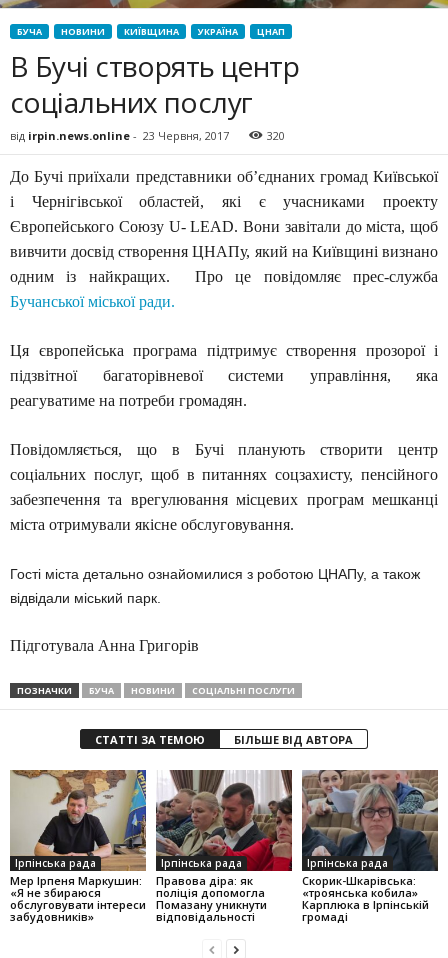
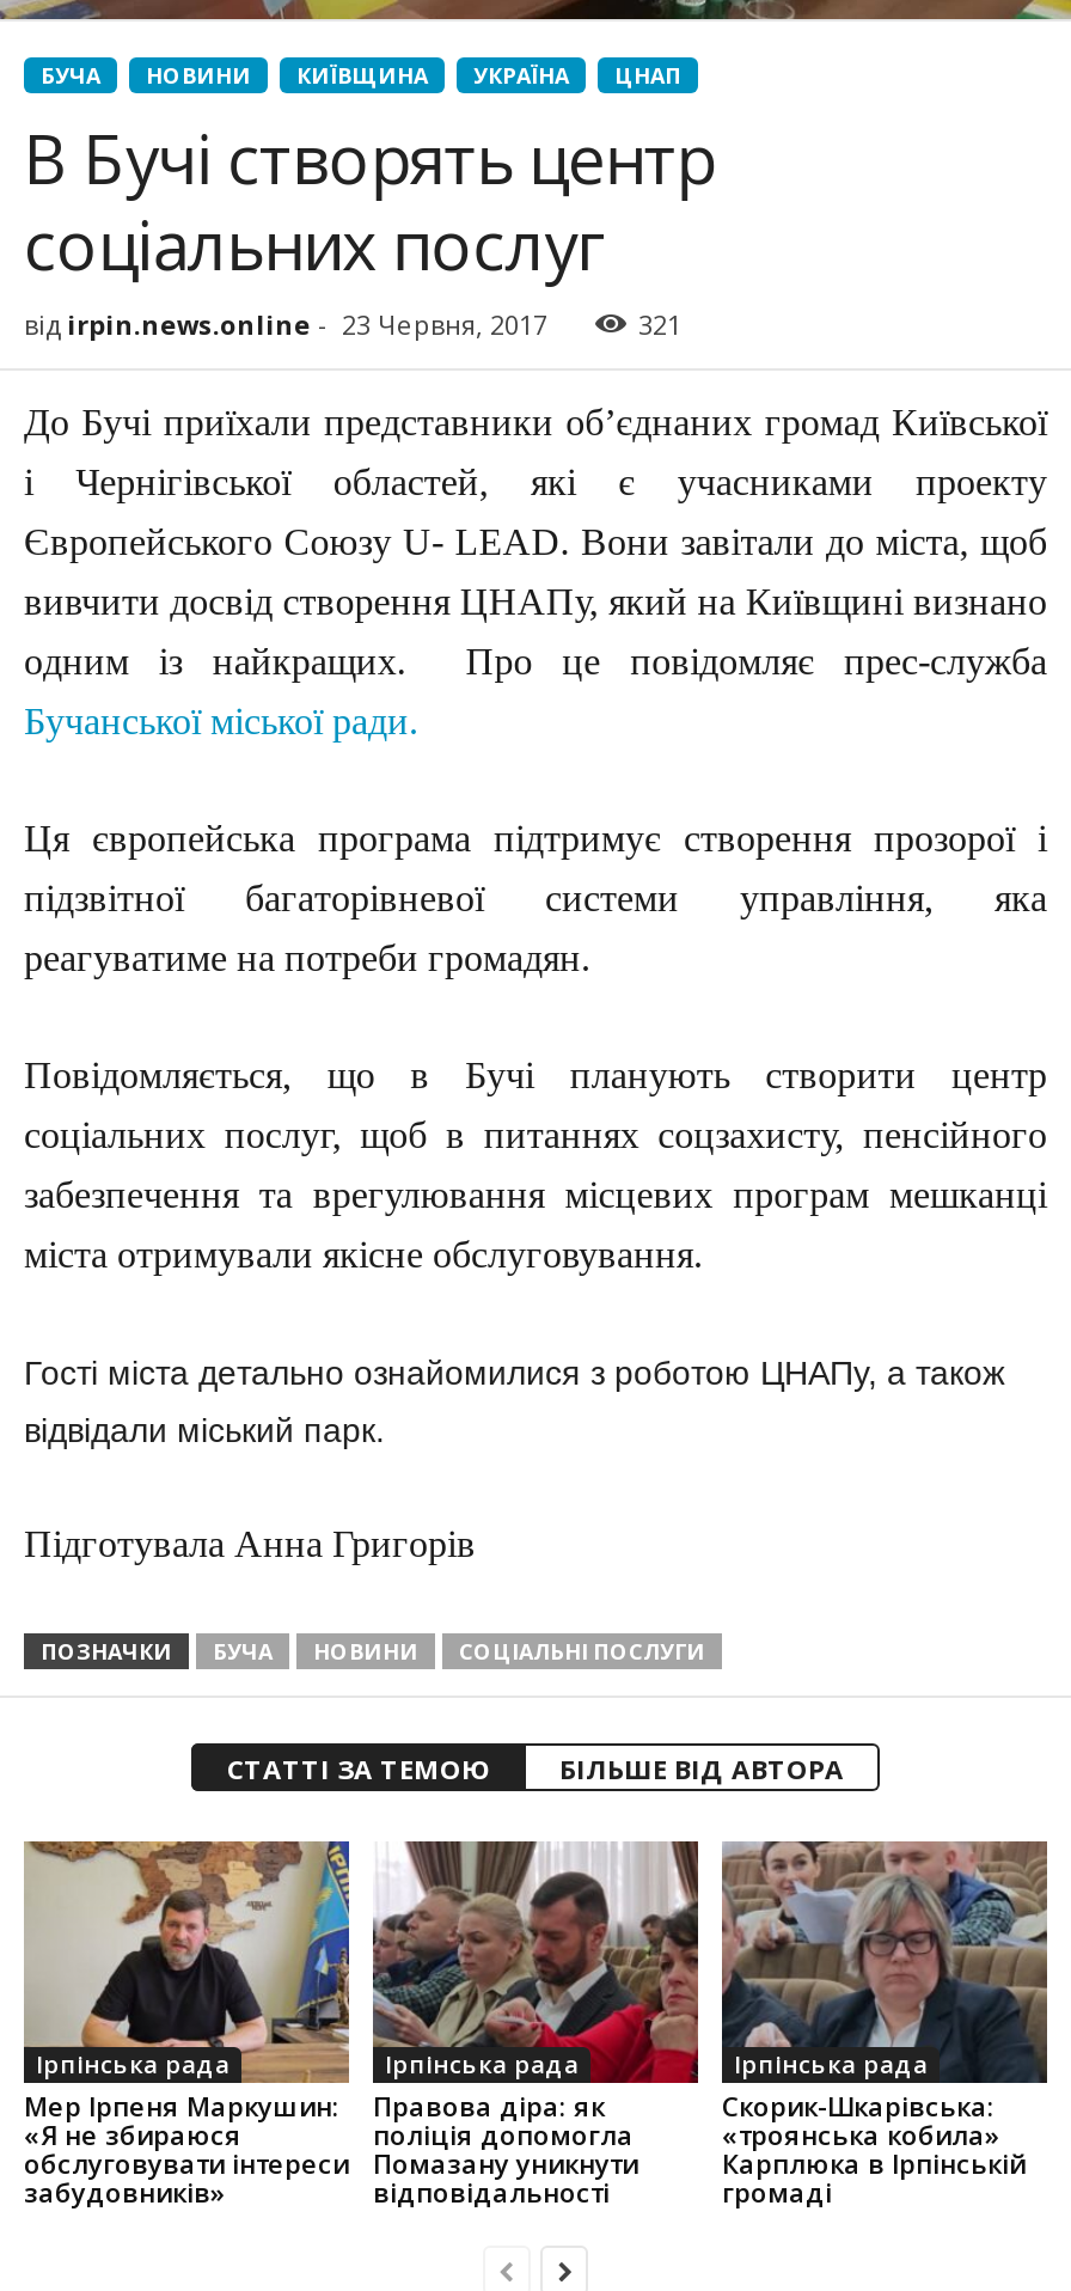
[267,128,285,143] 320 -> [638,305,681,341] 321

